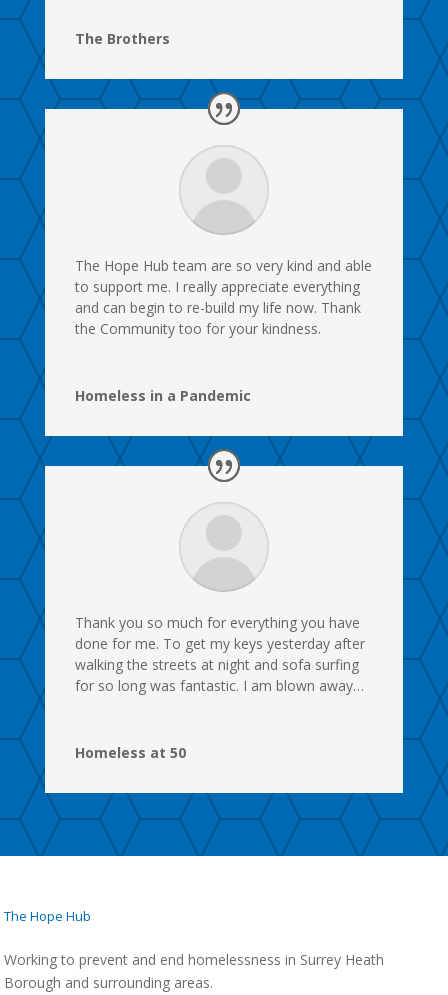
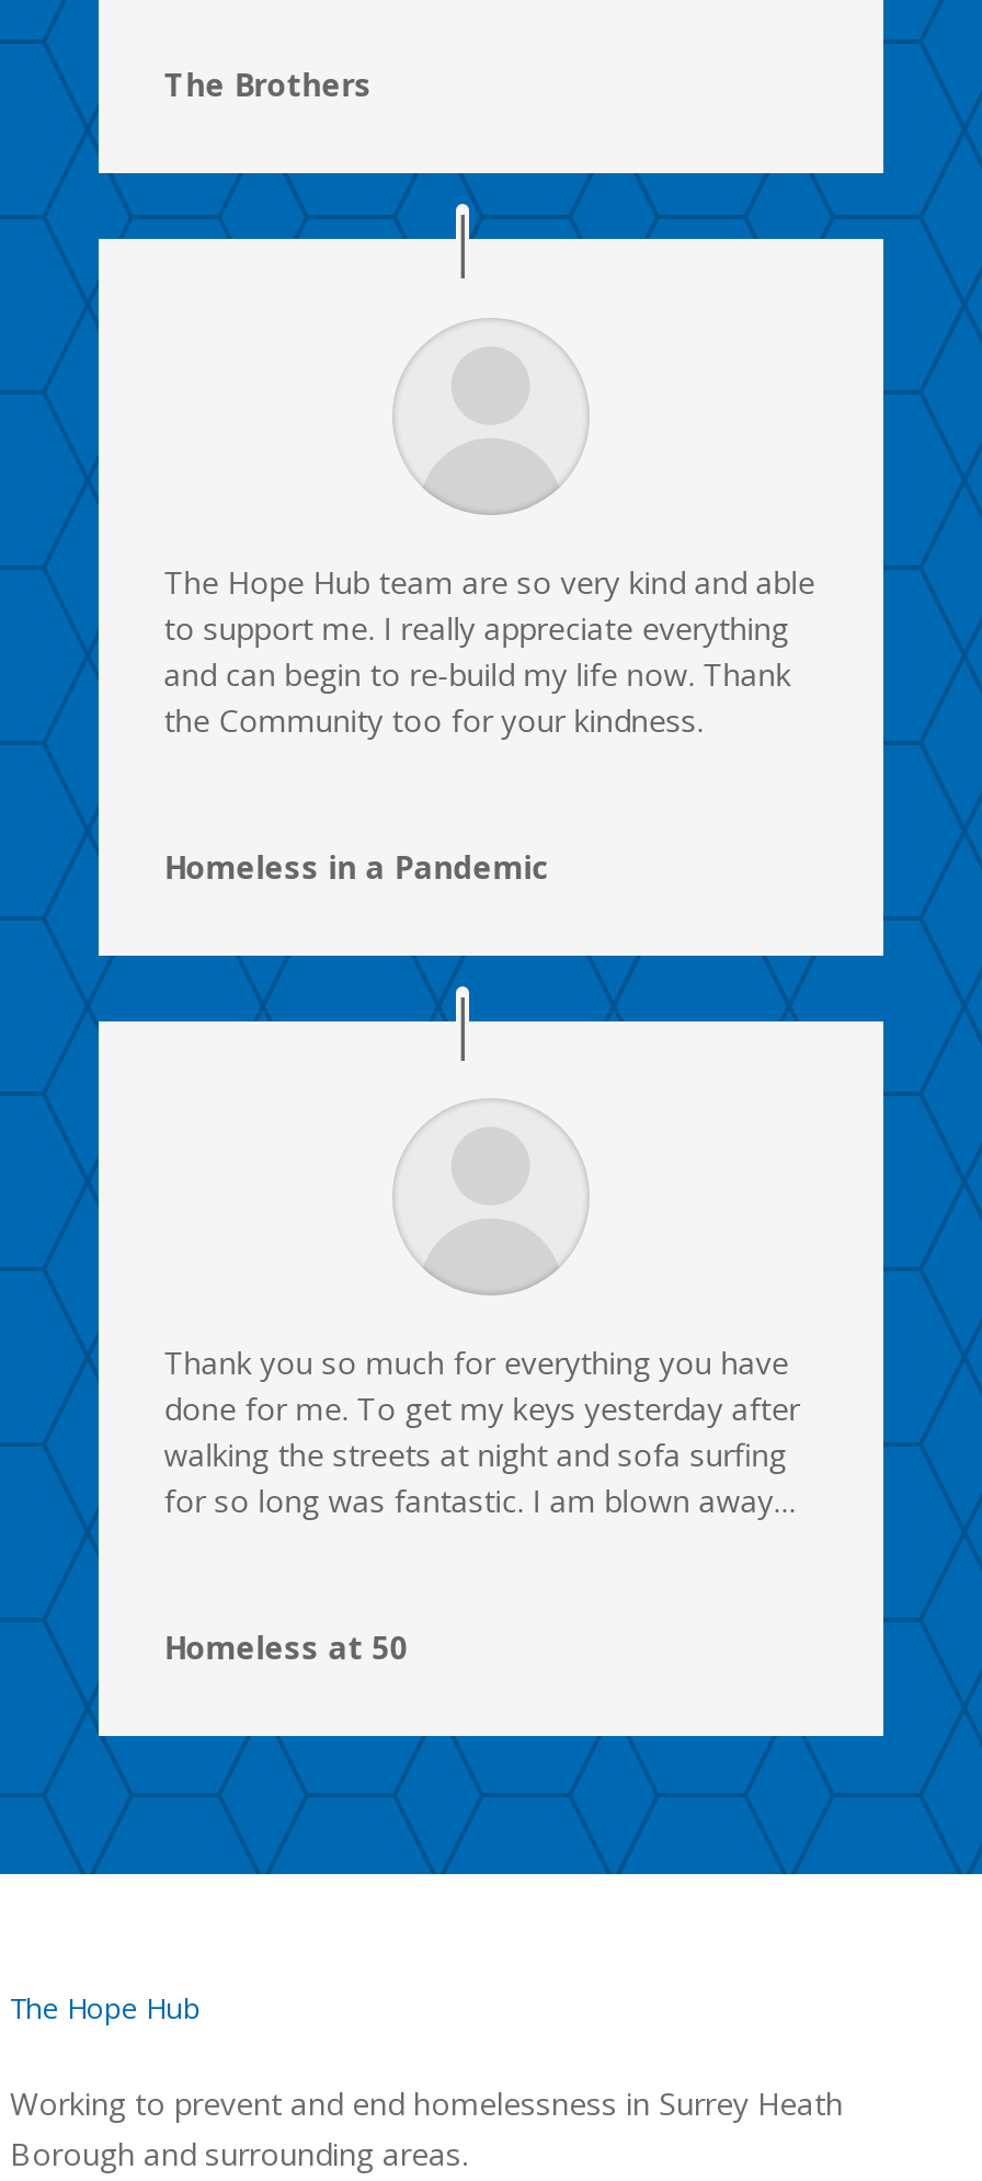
[207,91,241,126] [image] -> [454,202,526,278] [image]
[207,448,241,483] [image] -> [454,984,526,1061] [image]

